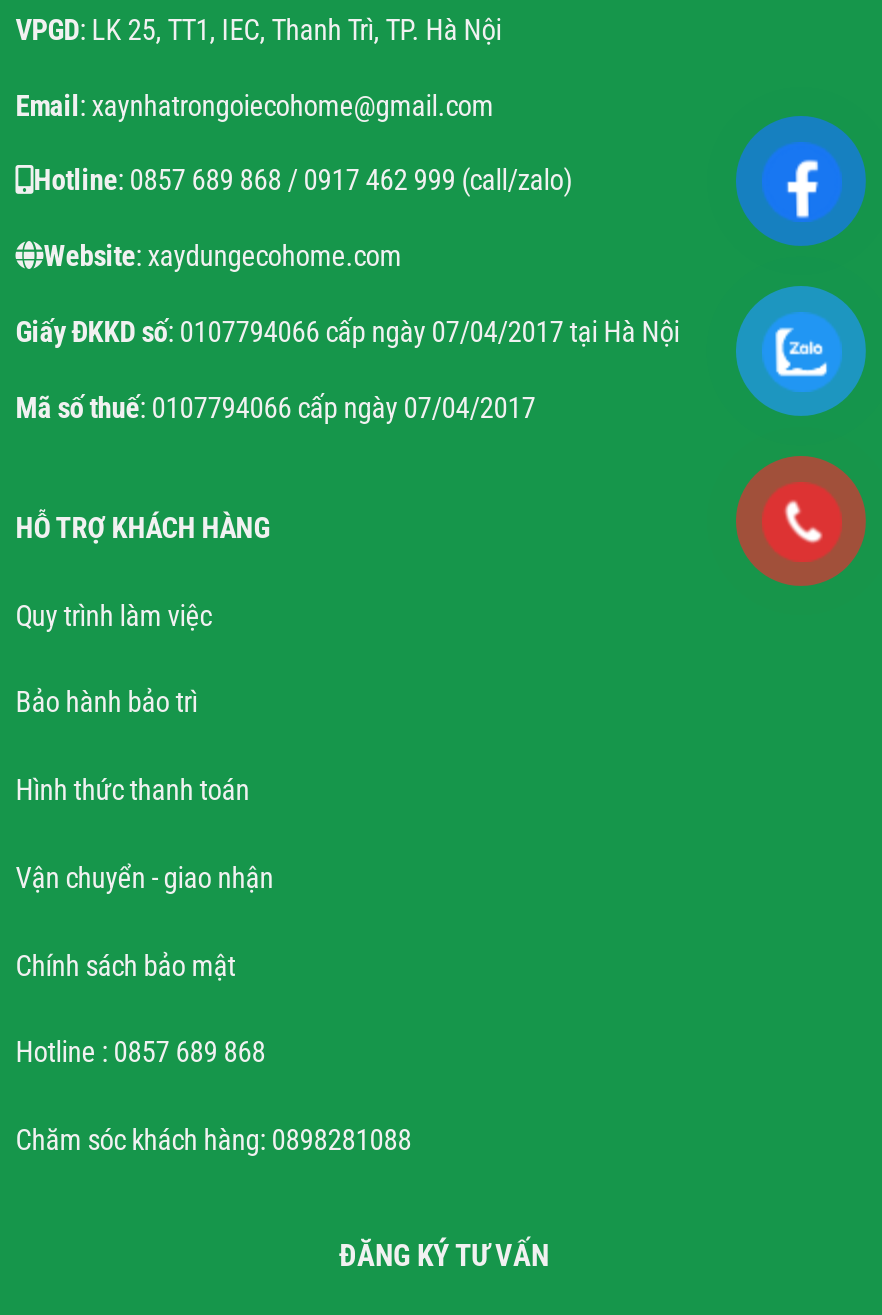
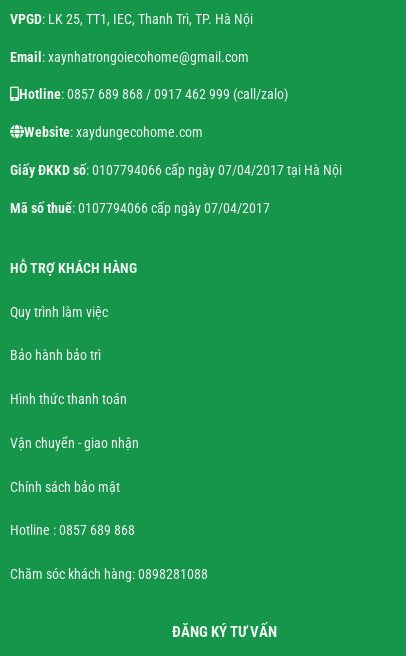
[734,114,868,248] [image] -> none
[734,284,868,418] [image] -> none
[734,454,868,588] [image] -> none

